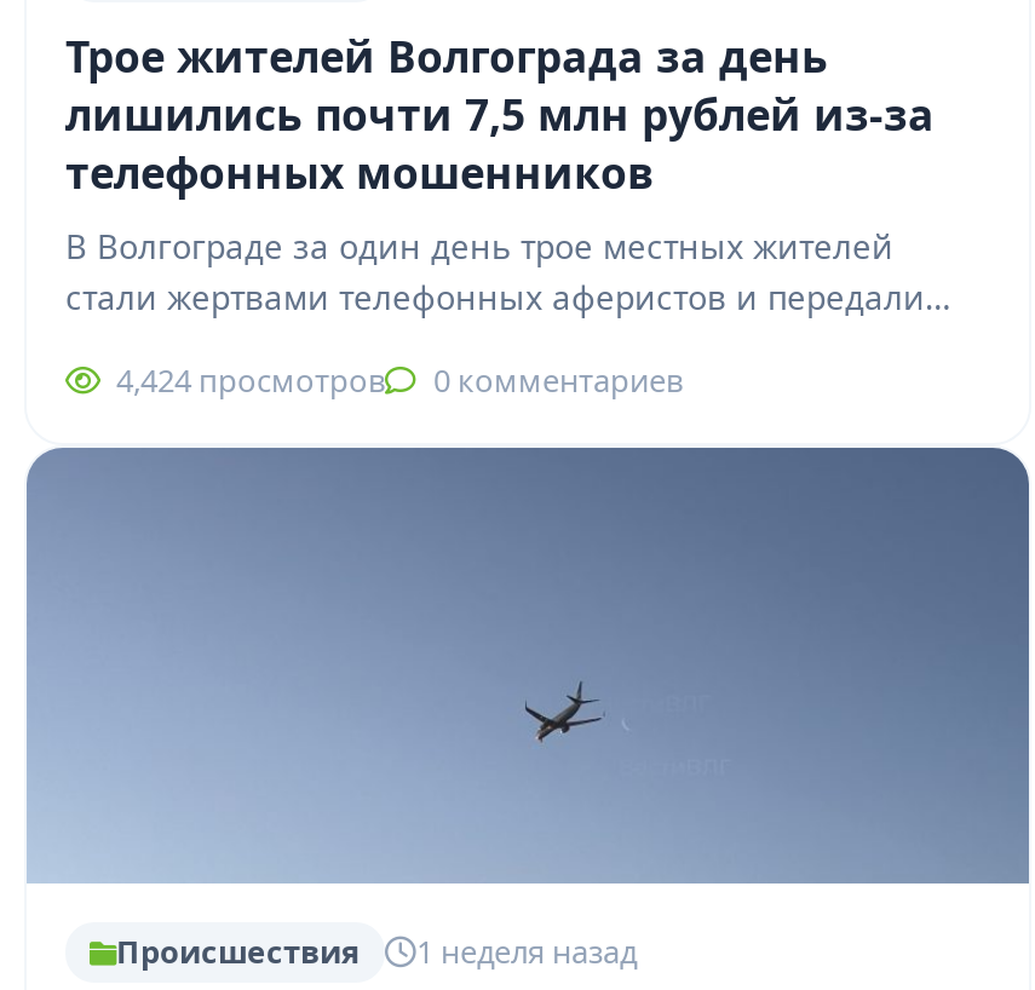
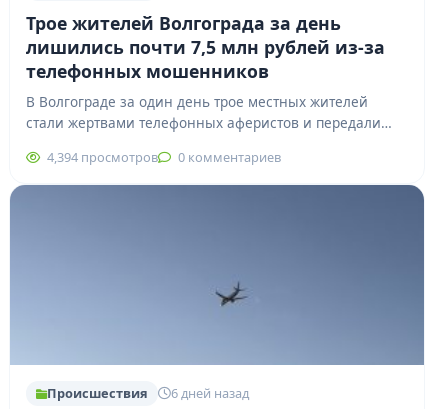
[109,358,683,402] 4,424 просмотров 0 комментариев -> [44,148,281,166] 4,394 просмотров 0 комментариев
[116,929,637,973] Происшествия 1 неделя назад -> [47,384,249,402] Происшествия 6 дней назад

